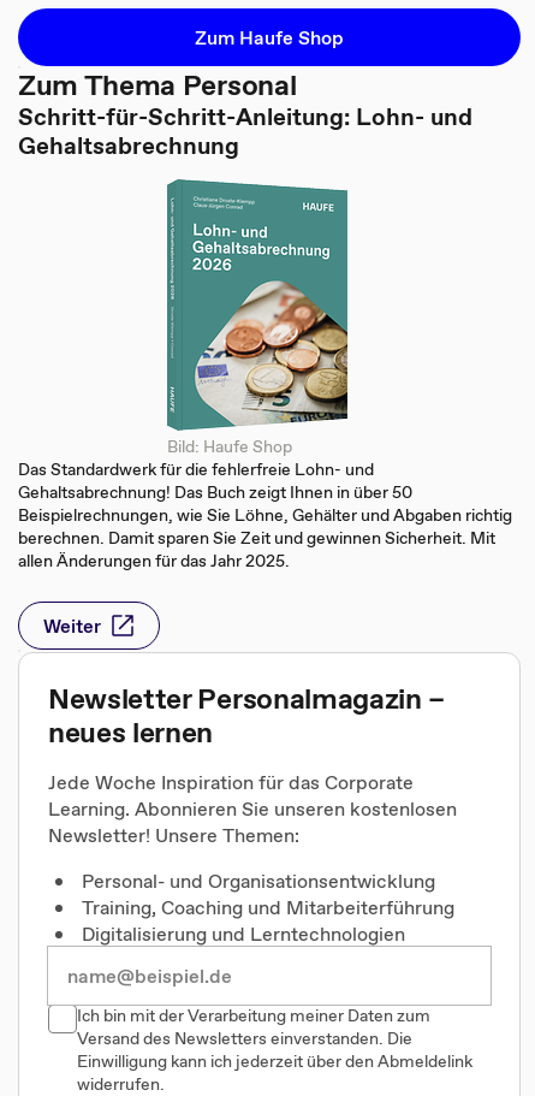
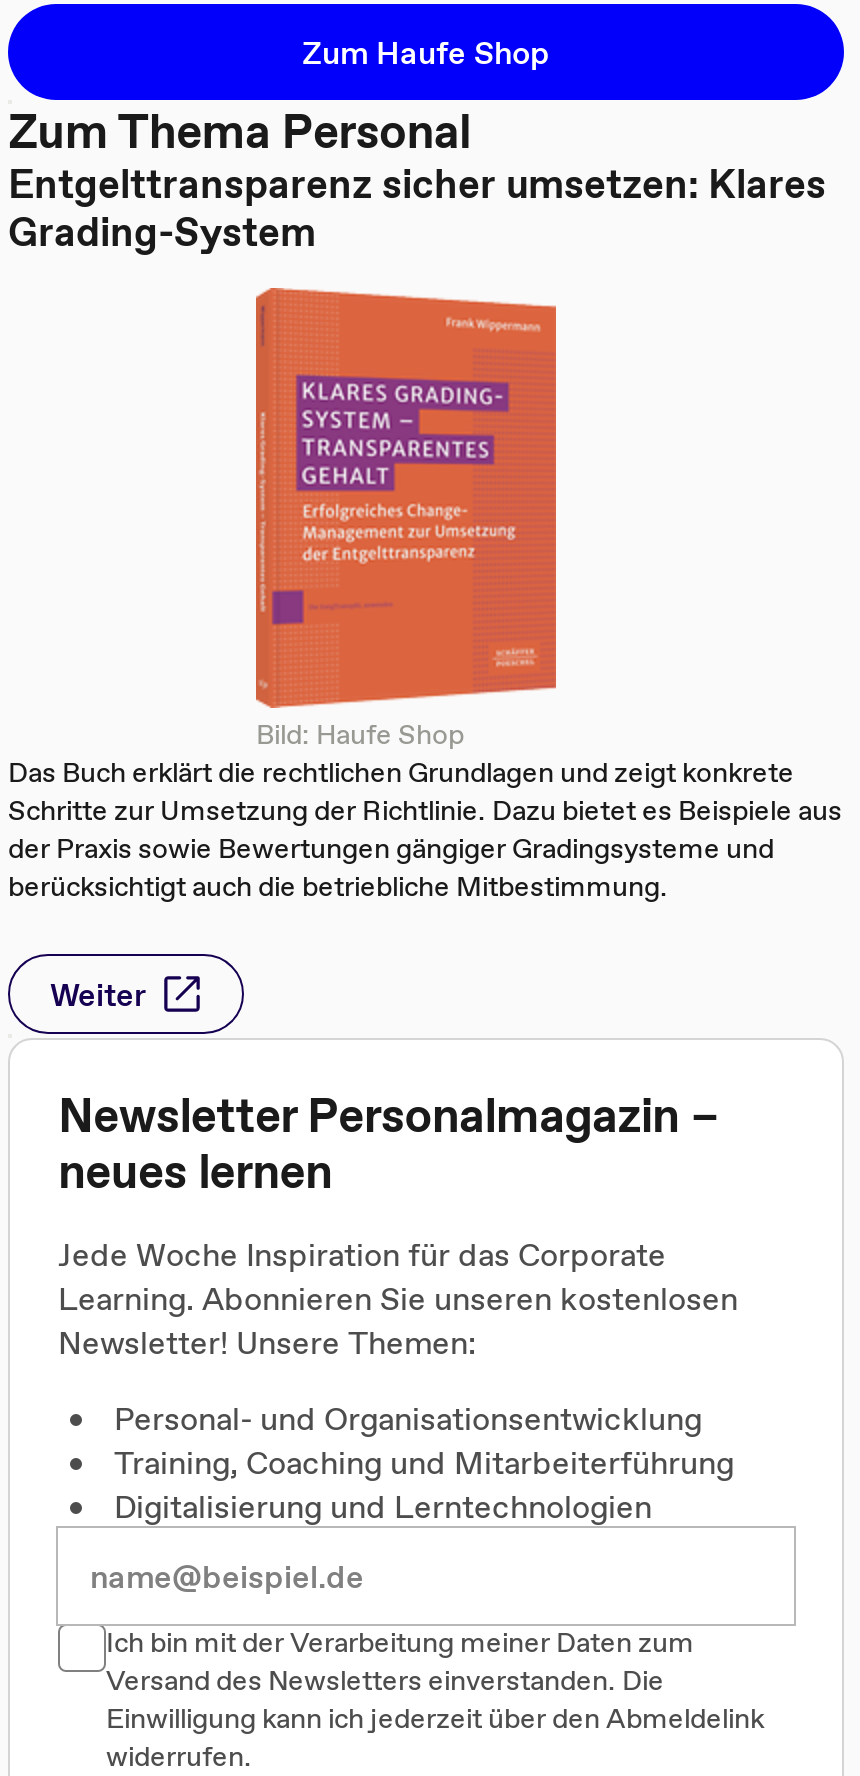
[18,100,472,162] Schritt-für-Schritt-Anleitung: Lohn- und | Gehaltsabrechnung -> [8,156,826,260] Entgelttransparenz sicher umsetzen: Klares | Grading-System
[18,178,512,573] [image] | Das Standardwerk für die fehlerfreie Lohn- und | Gehaltsabrechnung! Das Buch zeigt Ihnen in über 50 | Beispielrechnungen, wie Sie Löhne, Gehälter und Abgaben richtig | berechnen. Damit sparen Sie Zeit und gewinnen Sicherheit. Mit | allen Änderungen für das Jahr 2025. -> [8,286,842,906] [image] | Das Buch erklärt die rechtlichen Grundlagen und zeigt konkrete | Schritte zur Umsetzung der Richtlinie. Dazu bietet es Beispiele aus | der Praxis sowie Bewertungen gängiger Gradingsysteme und | berücksichtigt auch die betriebliche Mitbestimmung.

